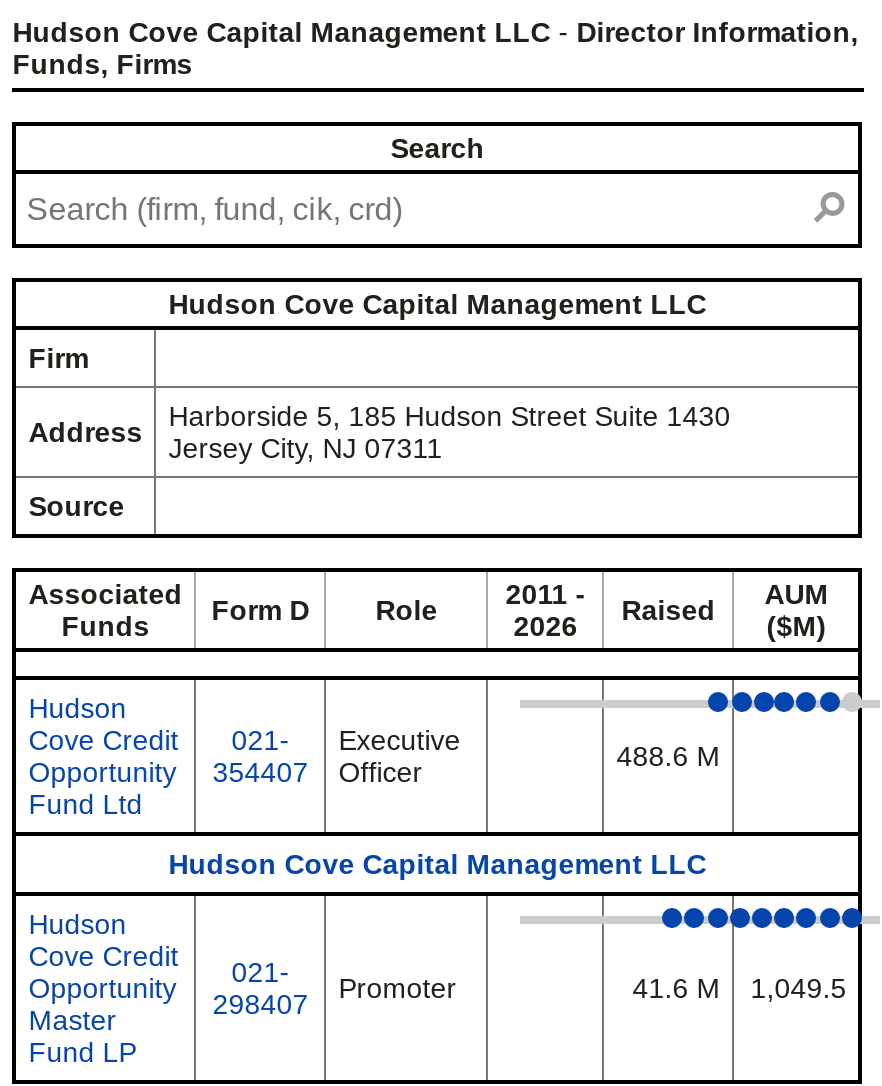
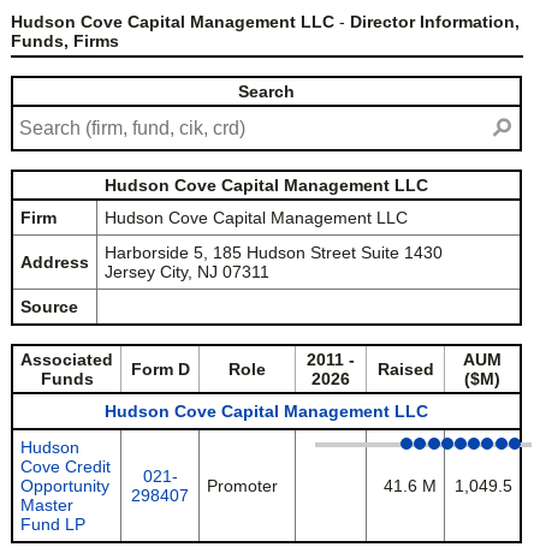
none -> [105,208,408,227] Hudson Cove Capital Management LLC
[28,692,178,820] Hudson | Cove Credit | Opportunity | Fund Ltd -> none
[212,724,308,788] 021- | 354407 -> none
[338,724,720,788] Executive | Officer | 488.6 M -> none

